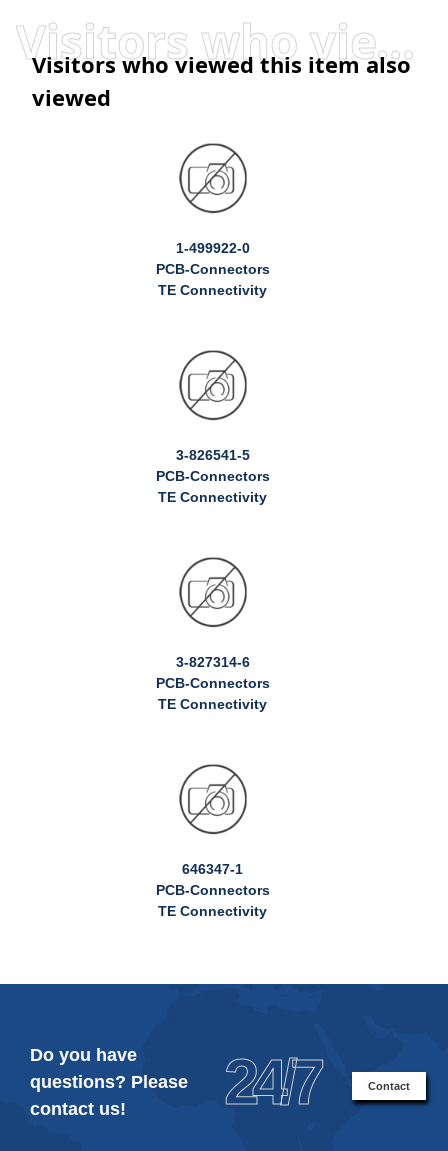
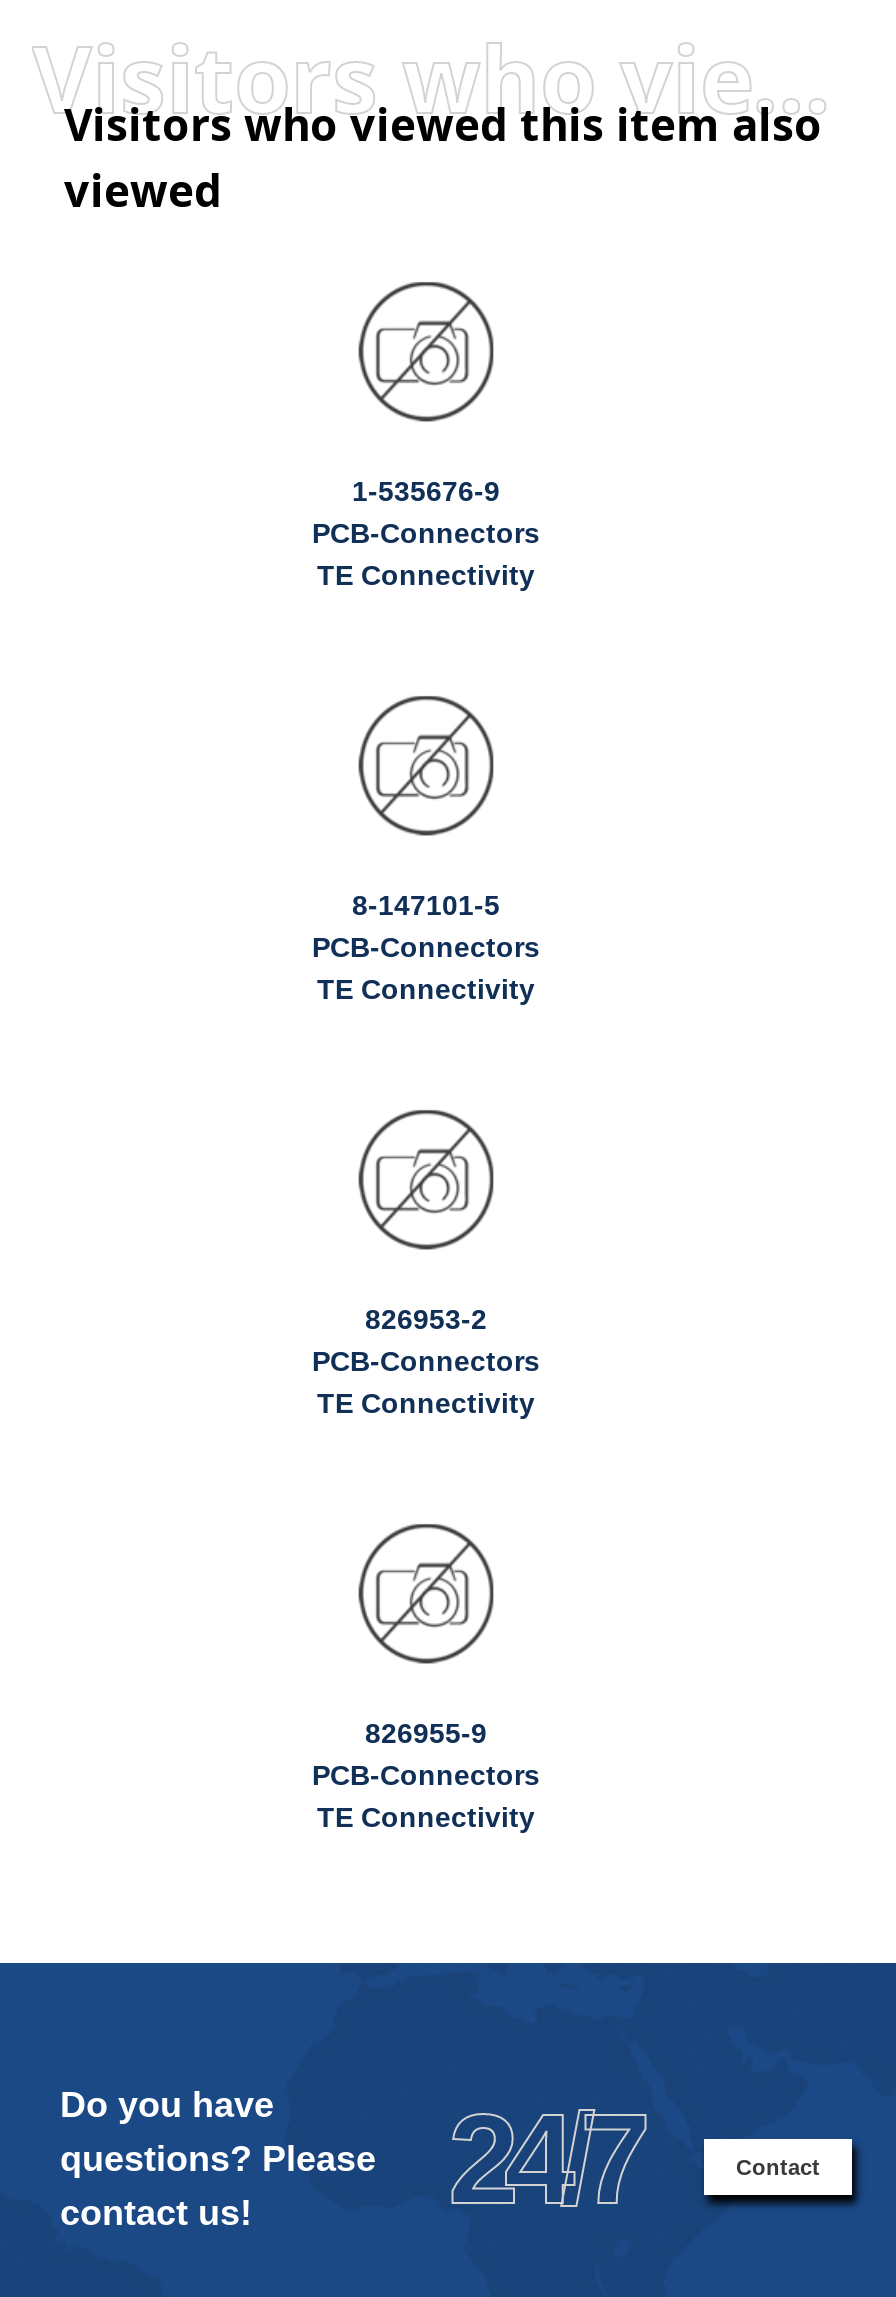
[176,240,250,256] 1-499922-0 -> [352,475,500,507] 1-535676-9
[176,447,250,463] 3-826541-5 -> [352,889,500,921] 8-147101-5
[176,654,250,670] 3-827314-6 -> [365,1303,487,1335] 826953-2
[182,861,243,877] 646347-1 -> [365,1717,487,1749] 826955-9

